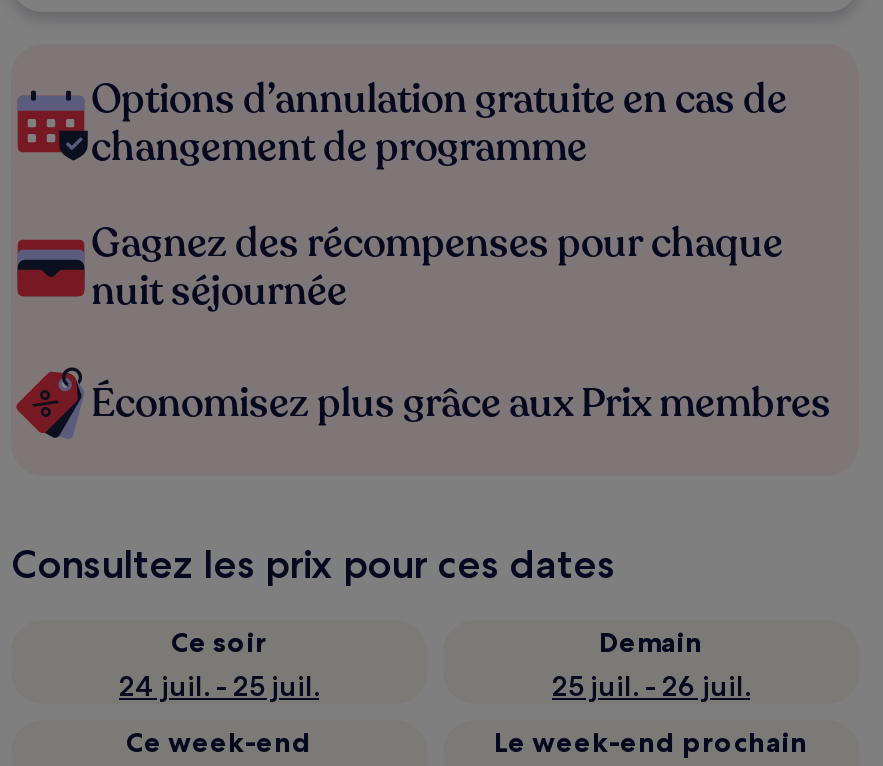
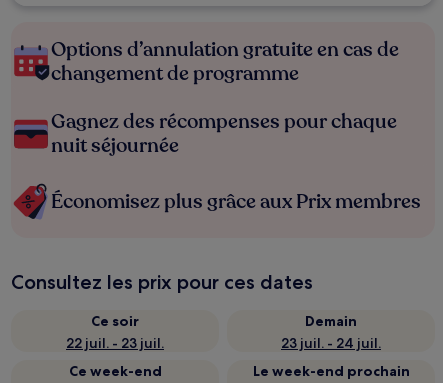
[119,668,319,704] 24 juil. - 25 juil. -> [66,334,164,352] 22 juil. - 23 juil.
[552,668,750,704] 25 juil. - 26 juil. -> [281,334,381,352] 23 juil. - 24 juil.

